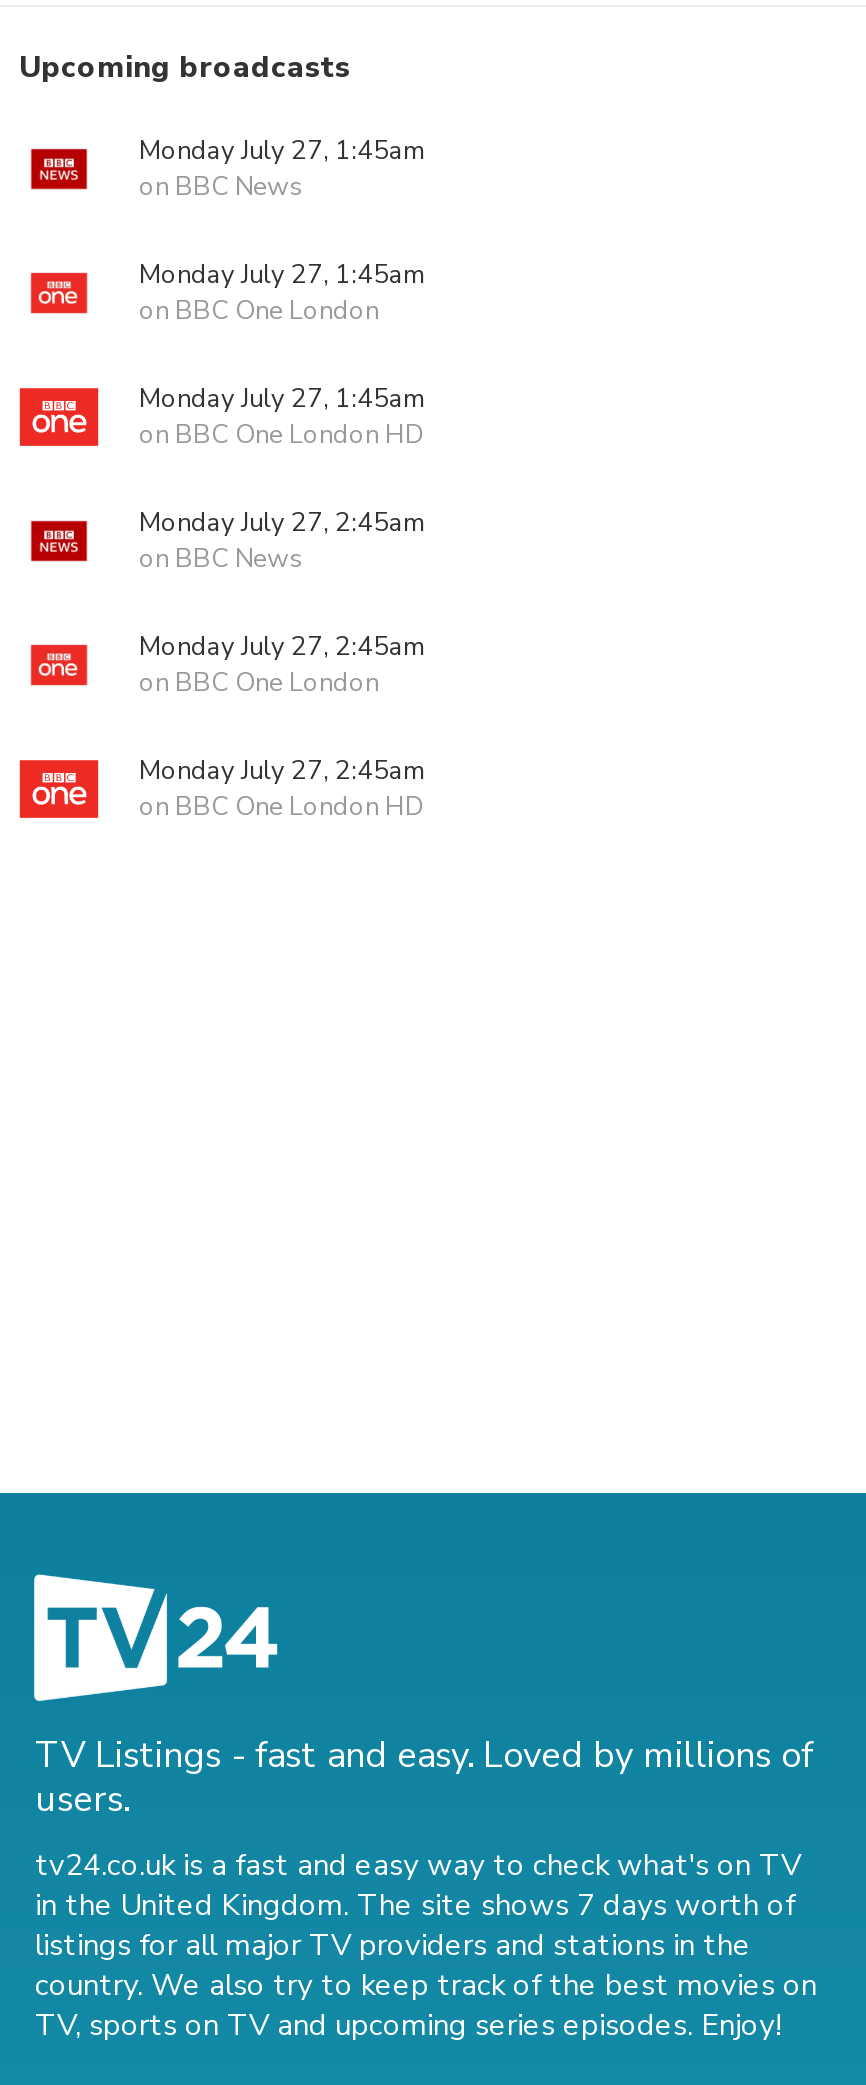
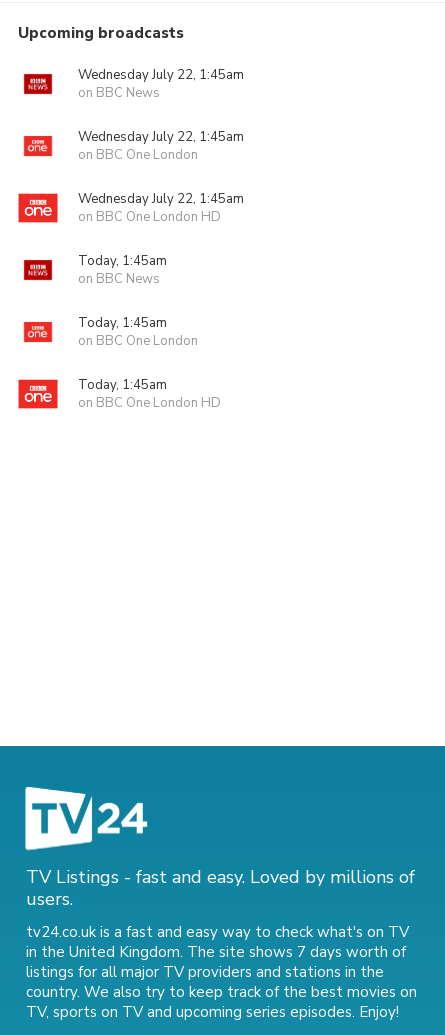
[139,133,425,169] Monday July 27, 1:45am -> [78,66,244,84] Wednesday July 22, 1:45am
[139,257,425,293] Monday July 27, 1:45am -> [78,128,244,146] Wednesday July 22, 1:45am
[139,381,425,417] Monday July 27, 1:45am -> [78,190,244,208] Wednesday July 22, 1:45am
[139,505,425,541] Monday July 27, 2:45am -> [78,252,167,270] Today, 1:45am
[139,629,425,665] Monday July 27, 2:45am -> [78,314,167,332] Today, 1:45am
[139,753,425,789] Monday July 27, 2:45am -> [78,376,167,394] Today, 1:45am

